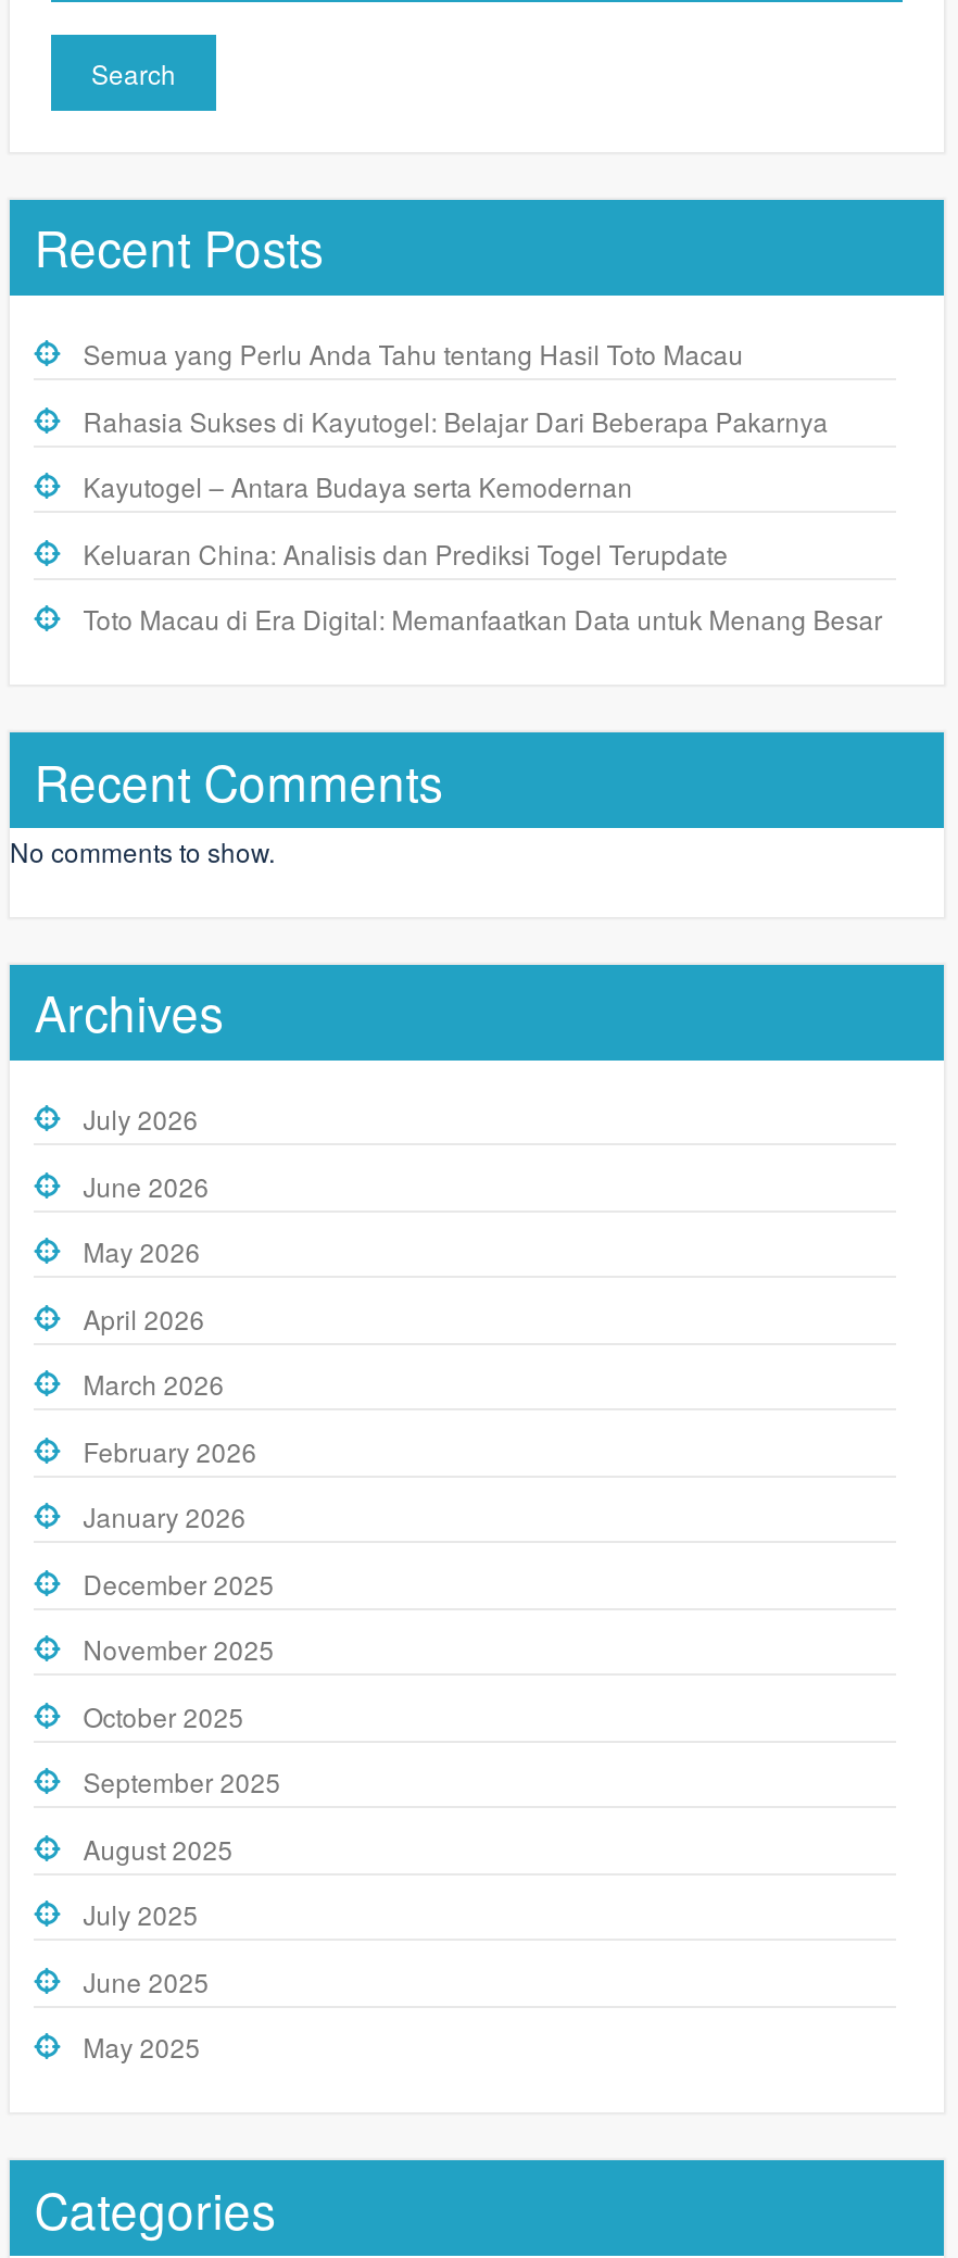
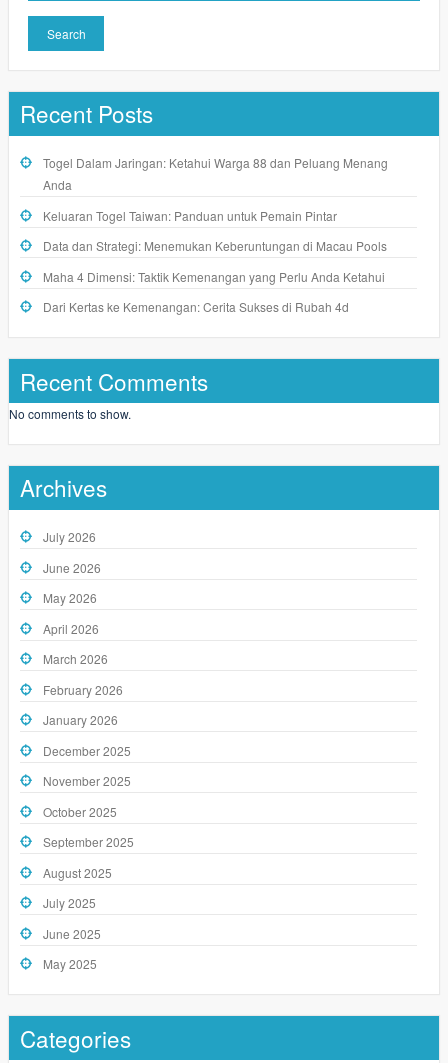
[83,335,744,372] Semua yang Perlu Anda Tahu tentang Hasil Toto Macau -> [43,154,388,193] Togel Dalam Jaringan: Ketahui Warga 88 dan Peluang Menang | Anda
[83,401,828,438] Rahasia Sukses di Kayutogel: Belajar Dari Beberapa Pakarnya -> [43,207,337,224] Keluaran Togel Taiwan: Panduan untuk Pemain Pintar
[83,468,633,505] Kayutogel – Antara Budaya serta Kemodernan -> [43,237,387,254] Data dan Strategi: Menemukan Keberuntungan di Macau Pools
[83,534,728,571] Keluaran China: Analisis dan Prediksi Togel Terupdate -> [43,268,385,285] Maha 4 Dimensi: Taktik Kemenangan yang Perlu Anda Ketahui
[83,600,883,637] Toto Macau di Era Digital: Memanfaatkan Data untuk Menang Besar -> [43,298,349,315] Dari Kertas ke Kemenangan: Cerita Sukses di Rubah 4d

